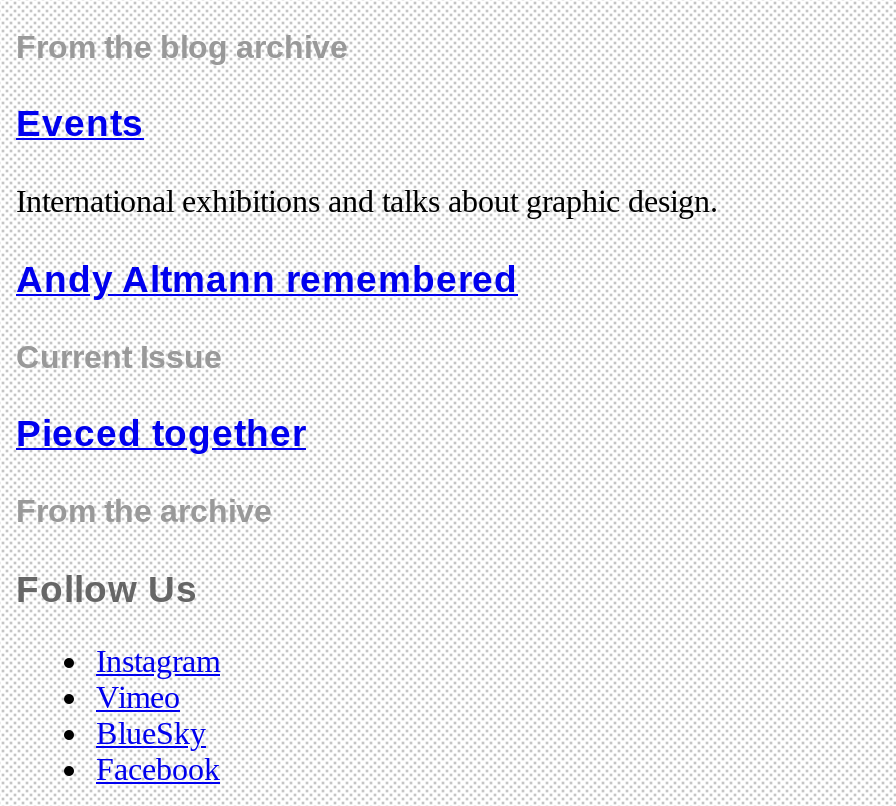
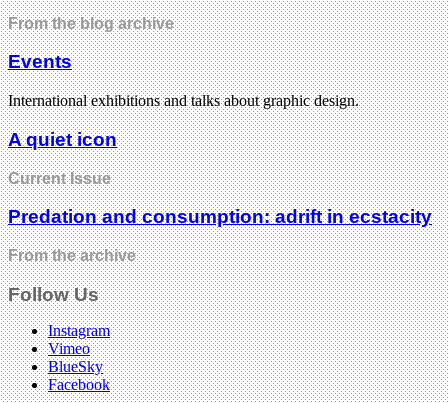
[16,258,518,300] Andy Altmann remembered -> [8,129,117,150] A quiet icon
[16,412,306,454] Pieced together -> [8,206,432,227] Predation and consumption: adrift in ecstacity

